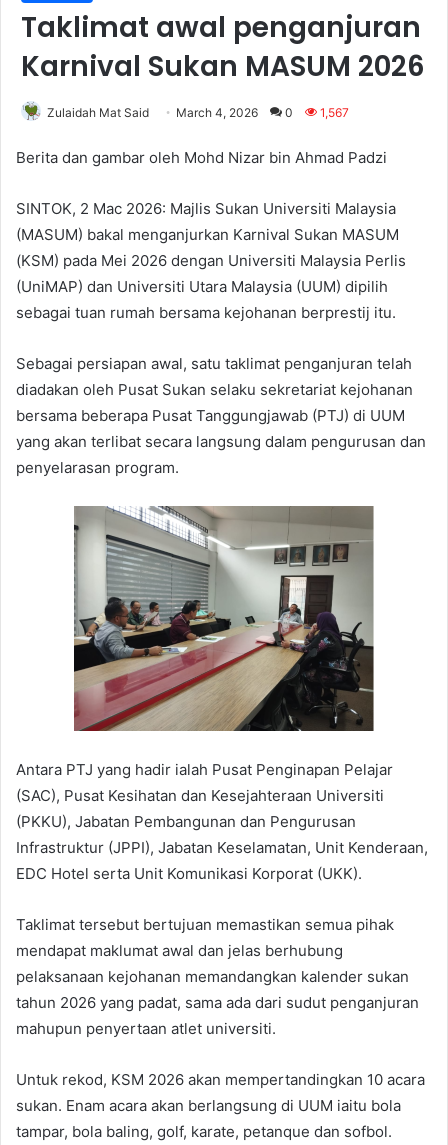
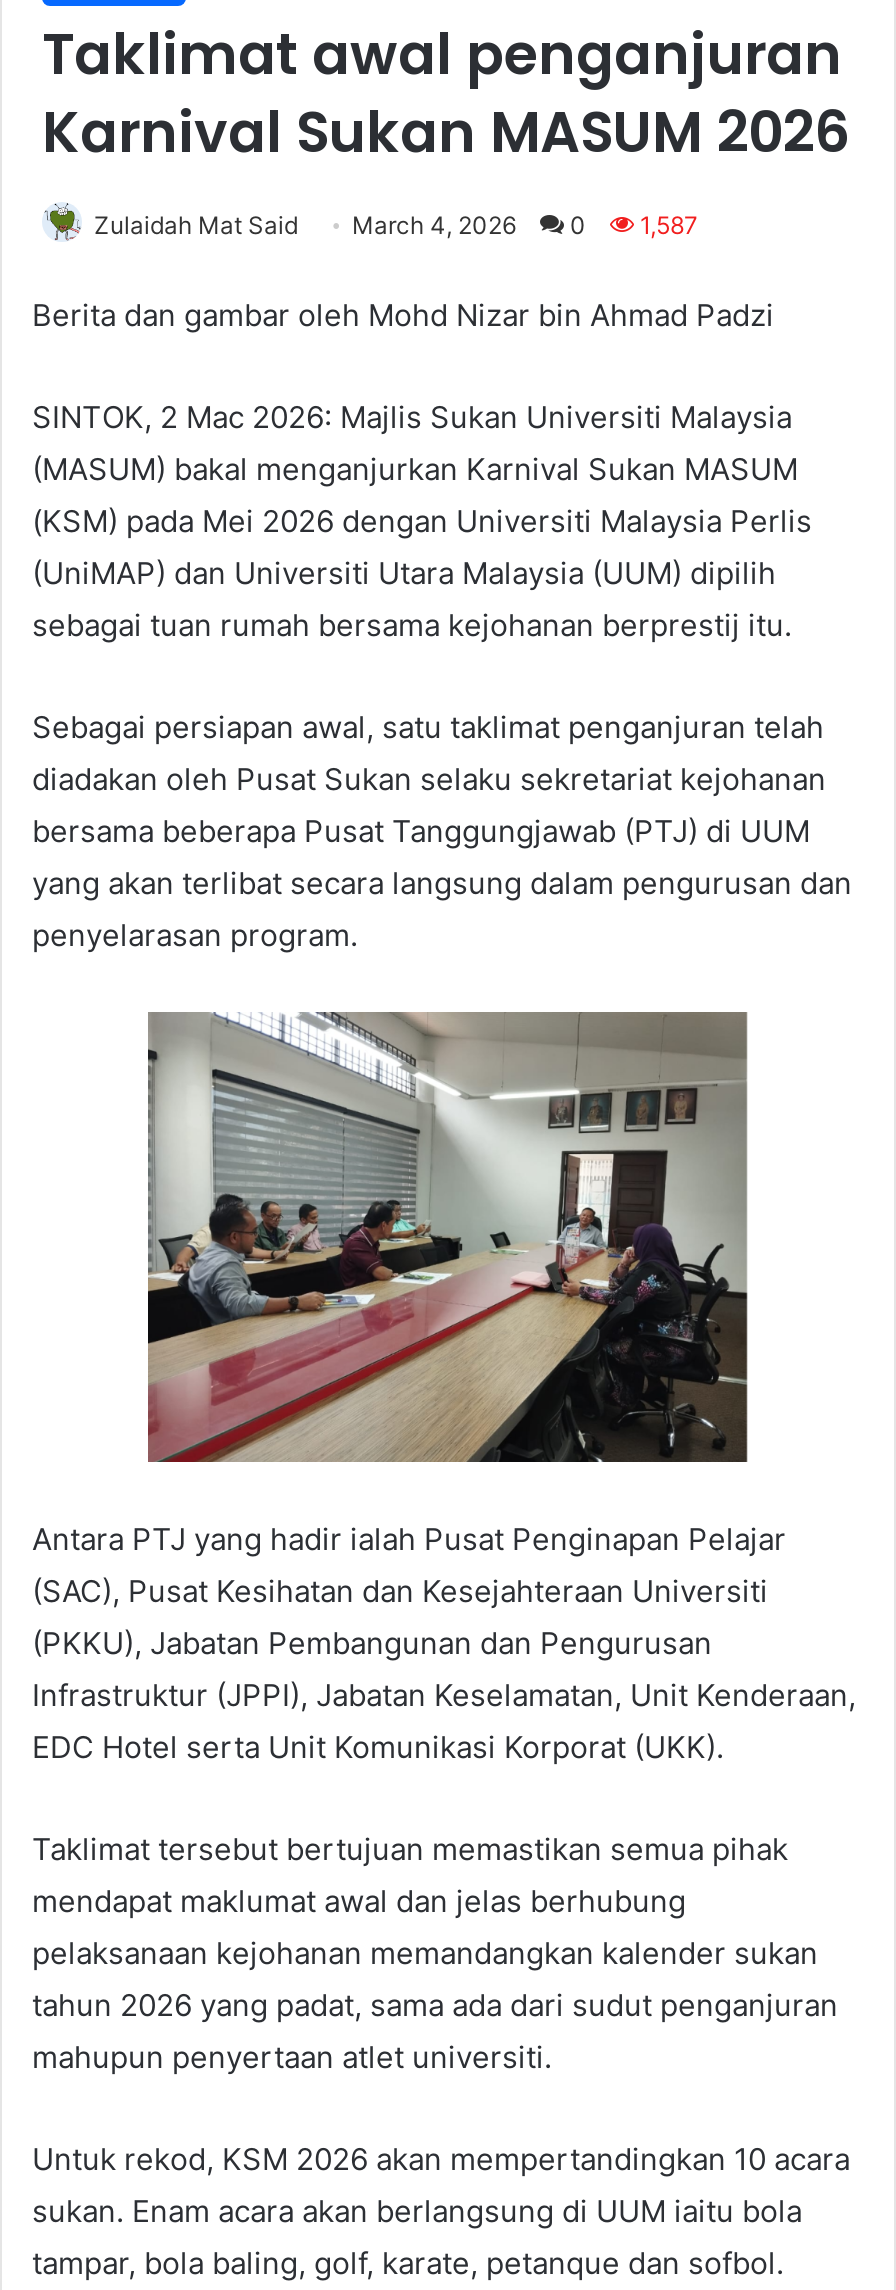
[47,105,349,120] Zulaidah Mat Said March 4, 2026 0 1,567 -> [94,209,698,239] Zulaidah Mat Said March 4, 2026 0 1,587

